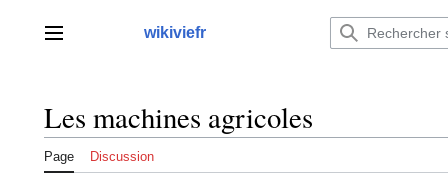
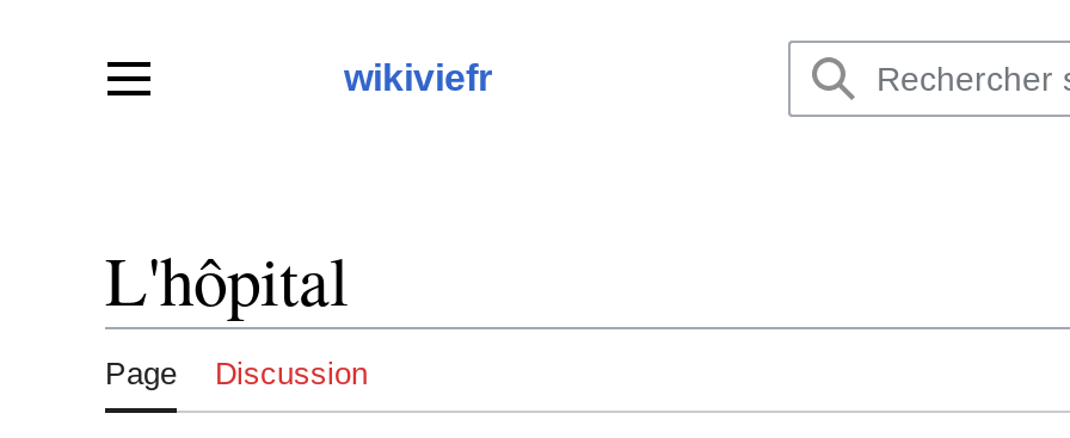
[44,98,313,136] Les machines agricoles -> [105,234,349,325] L'hôpital

